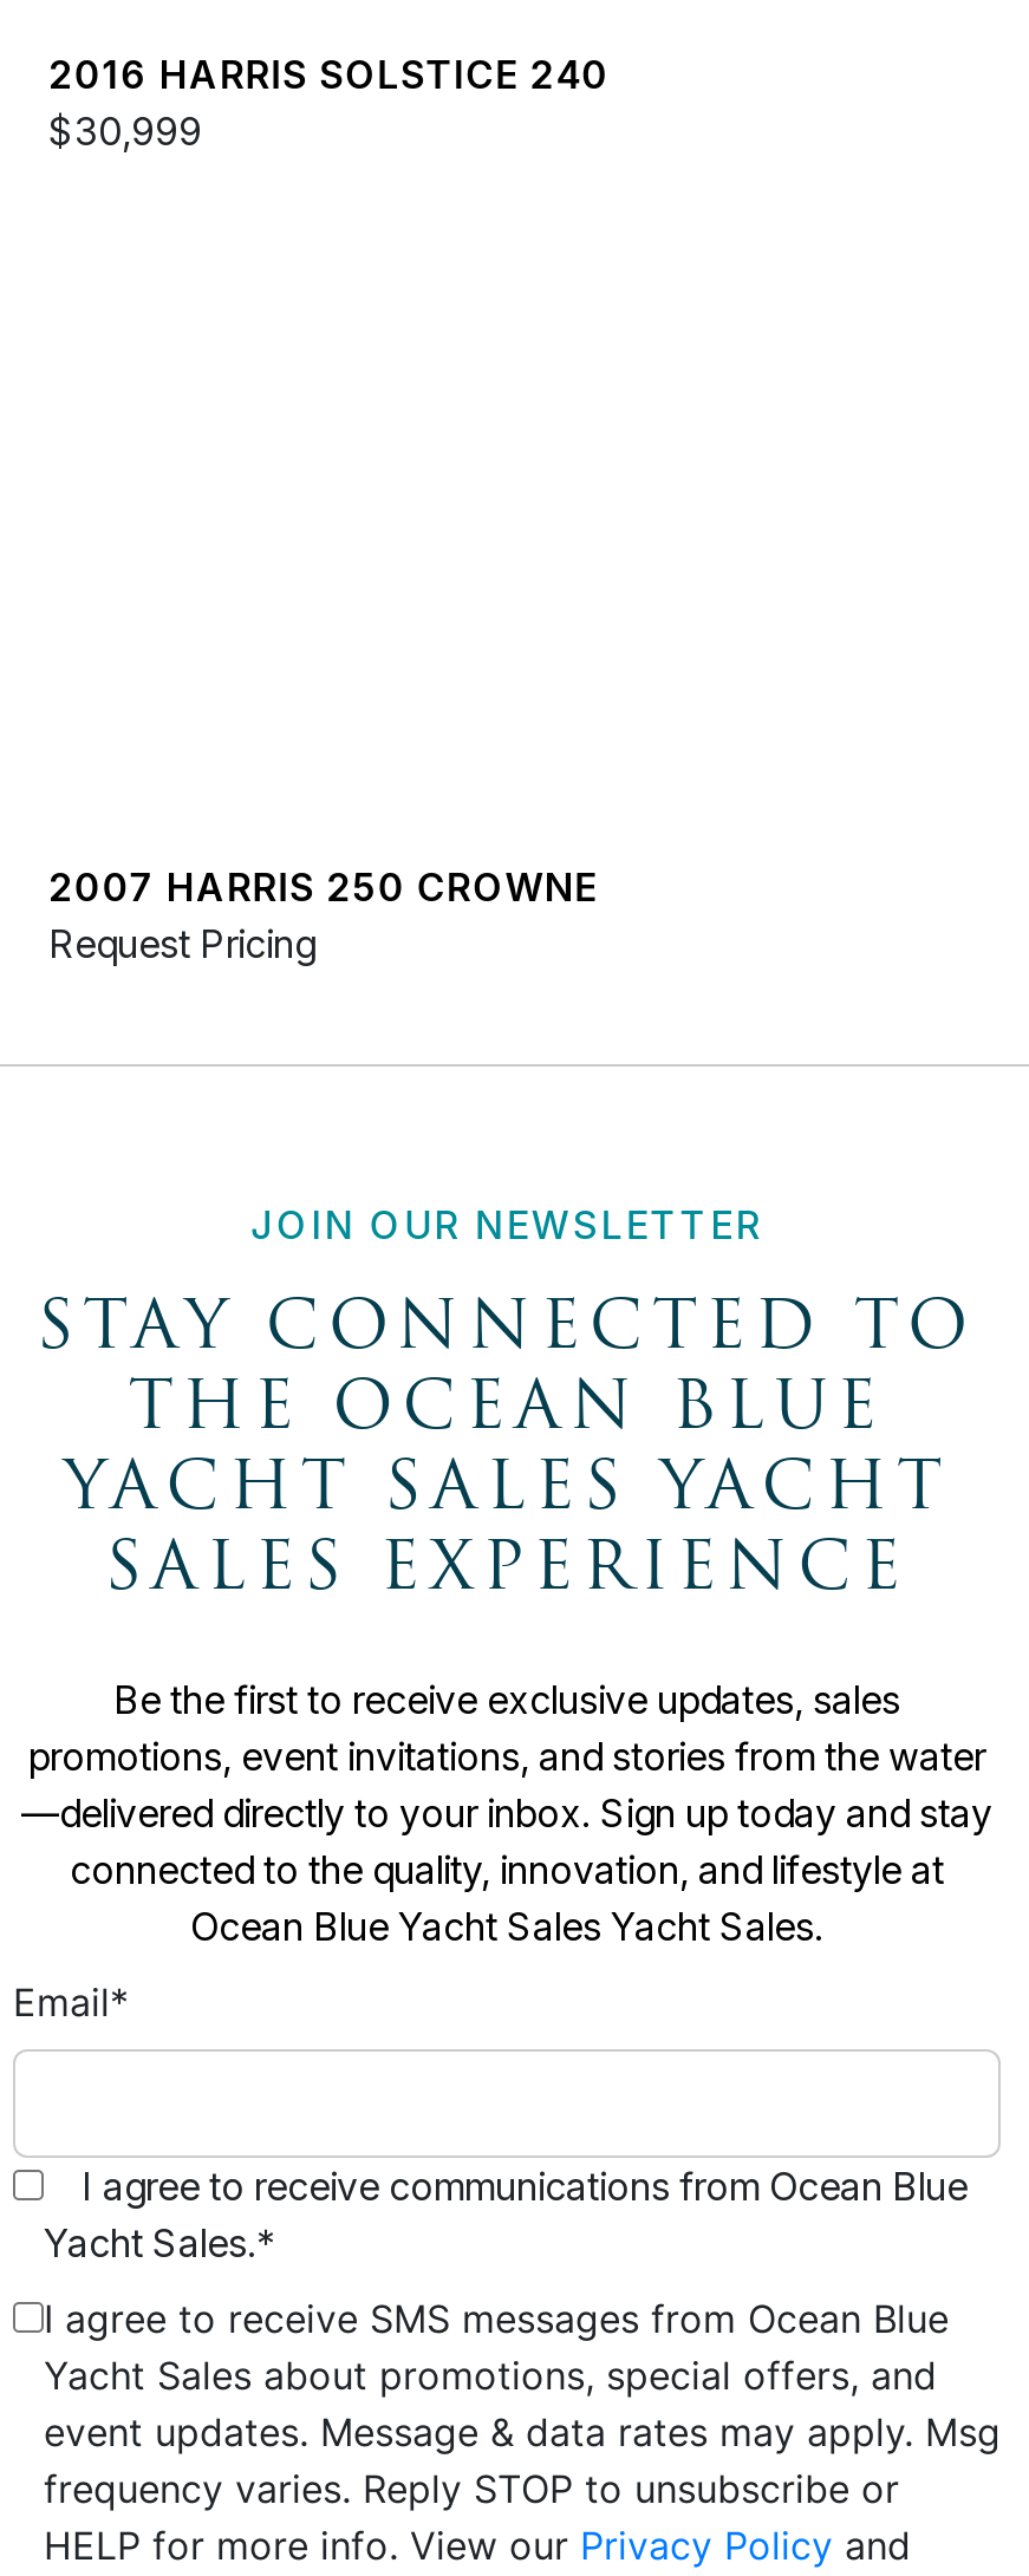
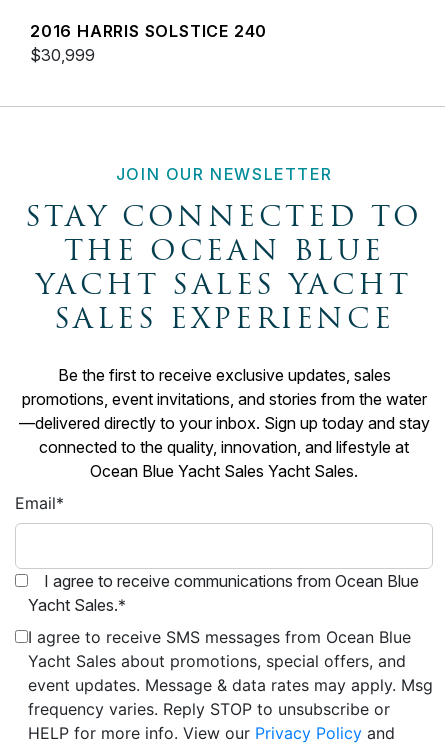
[48,862,598,966] 2007 HARRIS 250 CROWNE | Request Pricing -> none

